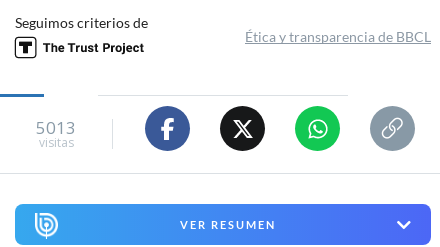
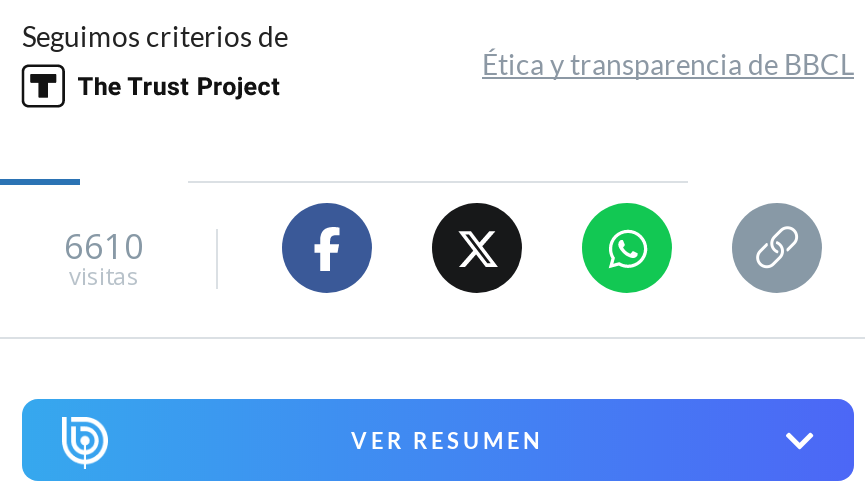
[36,116,76,139] 5013 -> [64,223,144,269] 6610

